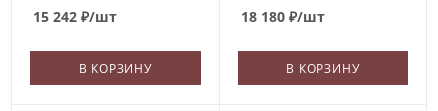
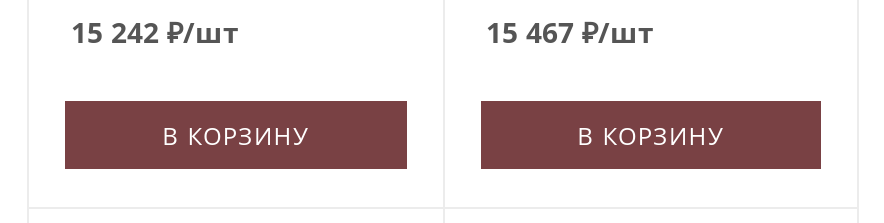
[240,6,324,25] 18 180 ₽/шт -> [486,12,654,50] 15 467 ₽/шт

